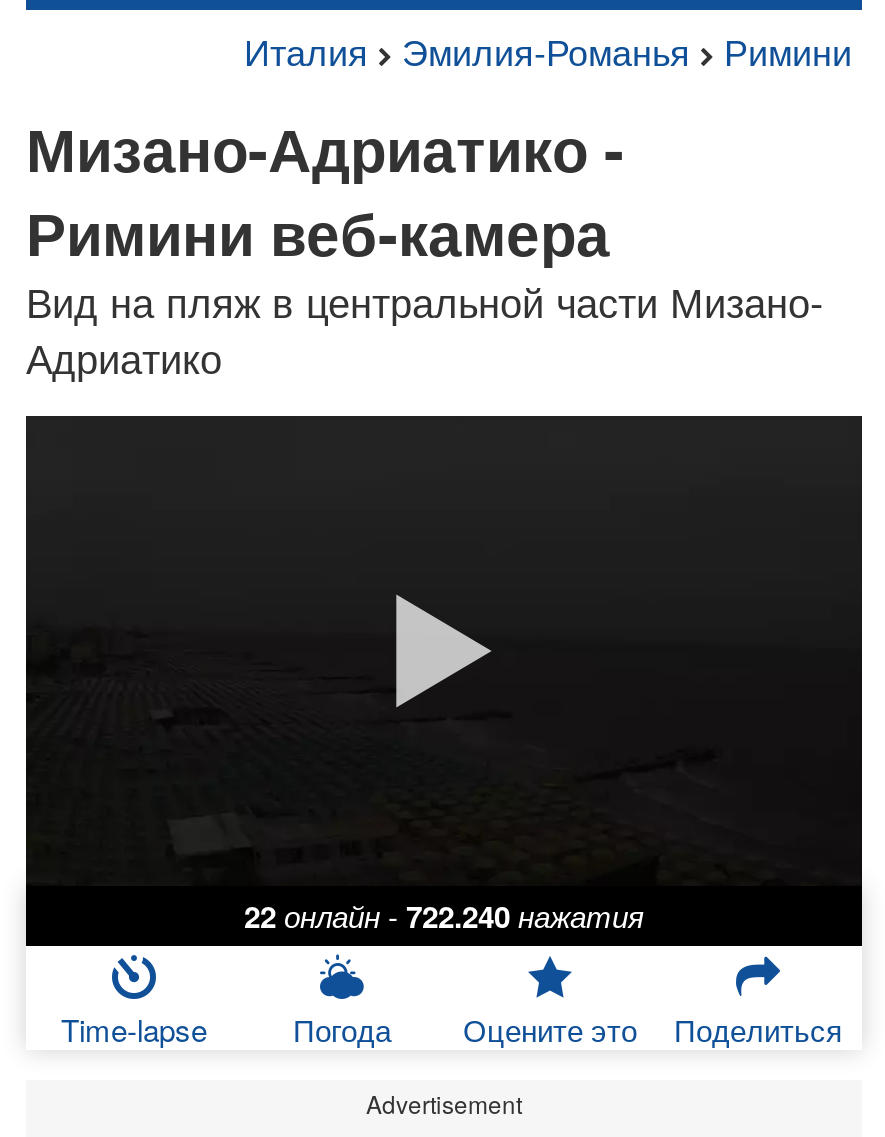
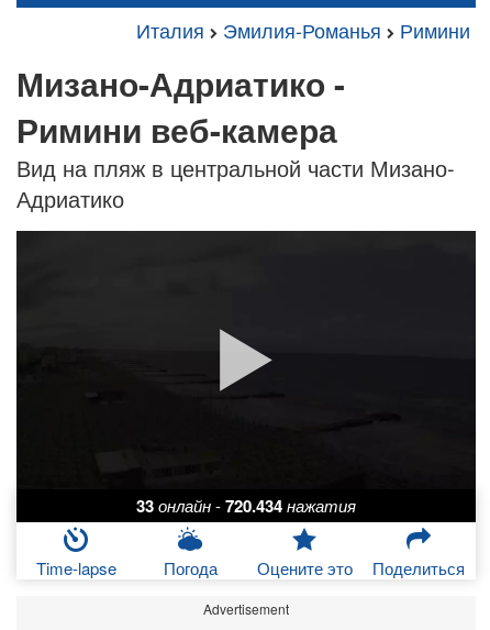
[244,894,644,938] 22 онлайн - 722.240 нажатия -> [136,494,356,518] 33 онлайн - 720.434 нажатия

